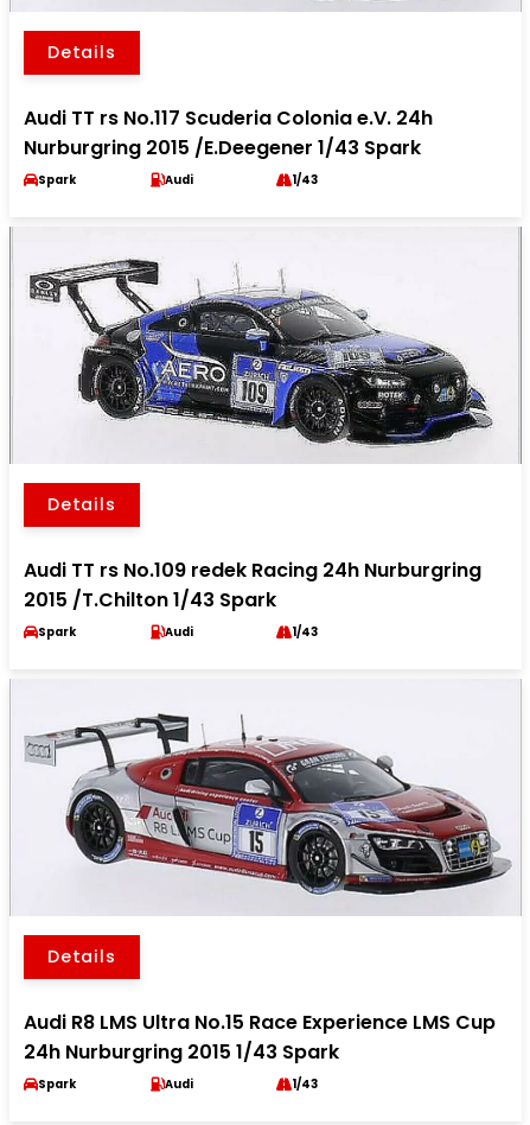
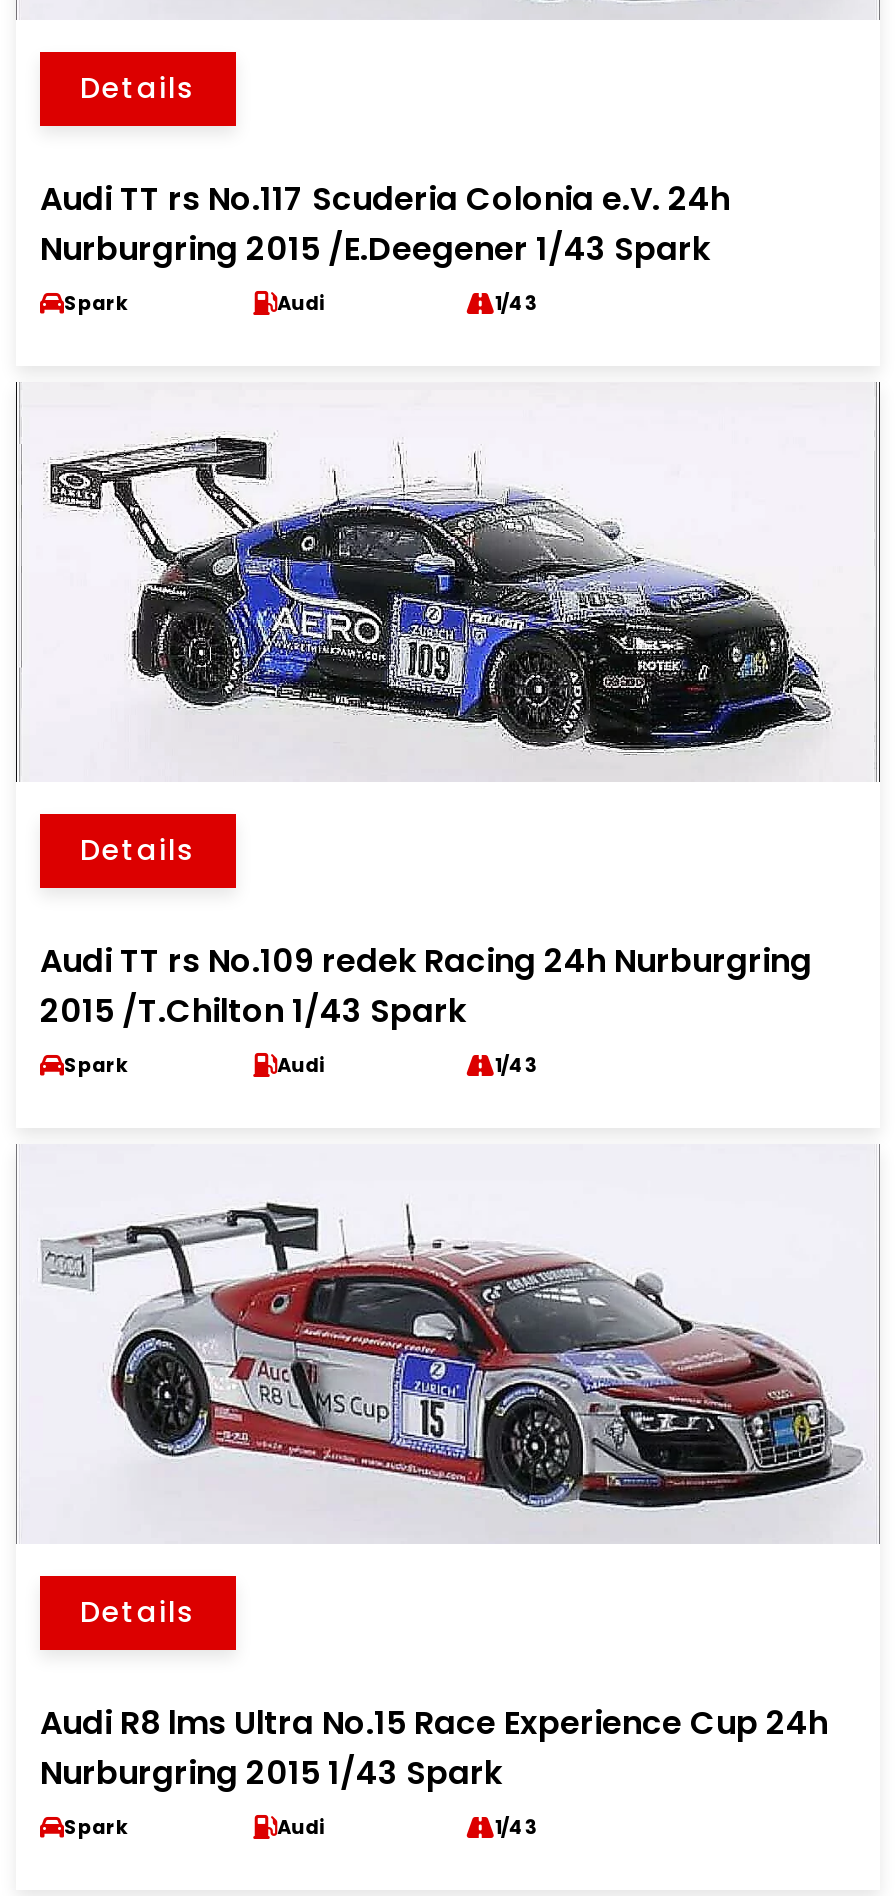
[24,1009,496,1066] Audi R8 LMS Ultra No.15 Race Experience LMS Cup | 24h Nurburgring 2015 1/43 Spark -> [40,1700,828,1796] Audi R8 lms Ultra No.15 Race Experience Cup 24h | Nurburgring 2015 1/43 Spark

